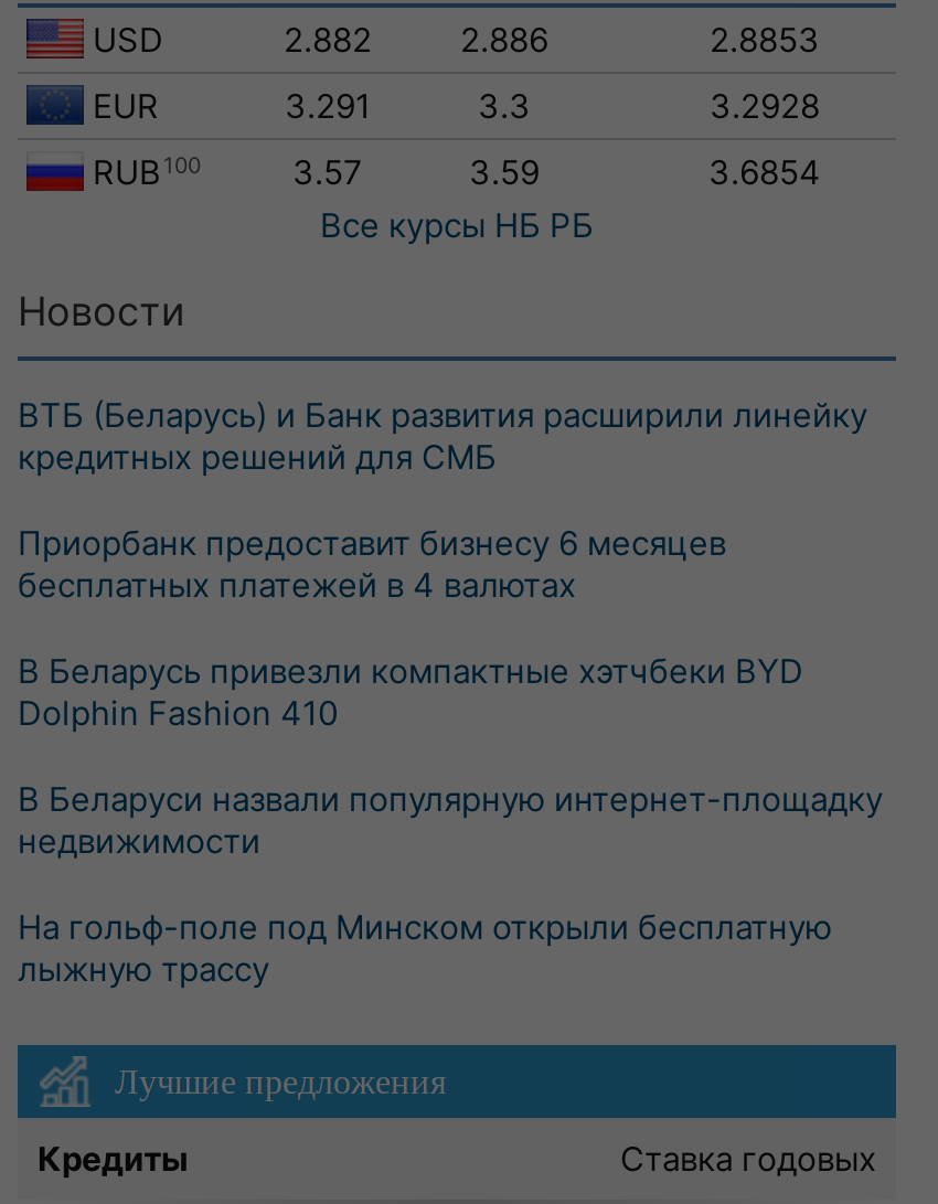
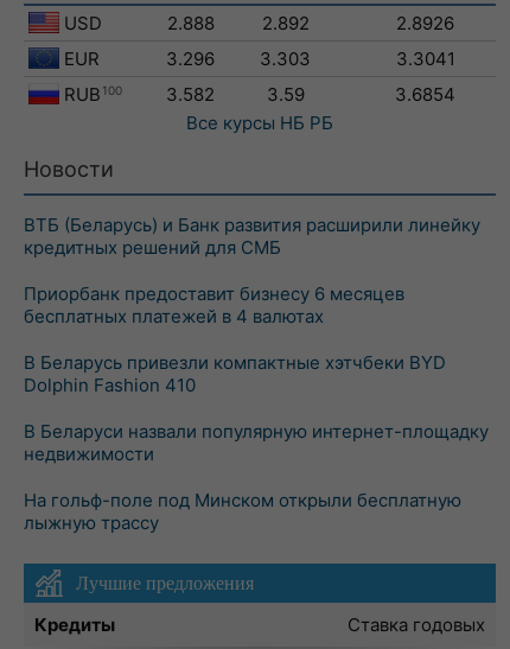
[284,19,372,61] 2.882 -> [167,12,214,34] 2.888
[460,19,548,61] 2.886 -> [262,12,309,34] 2.892
[710,19,820,61] 2.8853 -> [396,12,454,34] 2.8926
[285,85,371,127] 3.291 -> [166,47,215,70] 3.296
[478,85,531,127] 3.3 -> [260,47,311,70] 3.303
[710,85,820,127] 3.2928 -> [396,47,455,70] 3.3041
[292,151,363,193] 3.57 -> [166,83,215,106] 3.582

